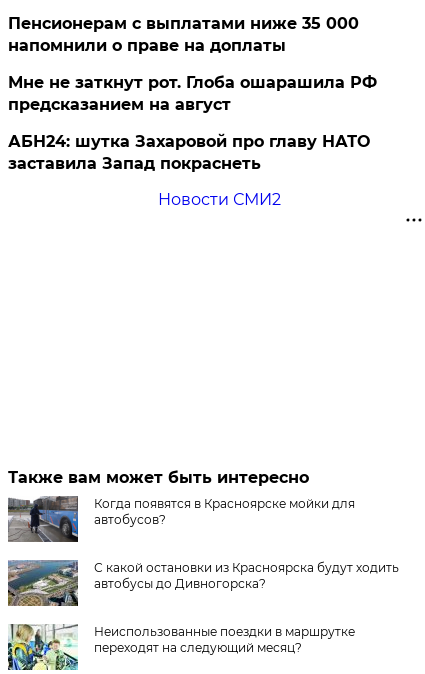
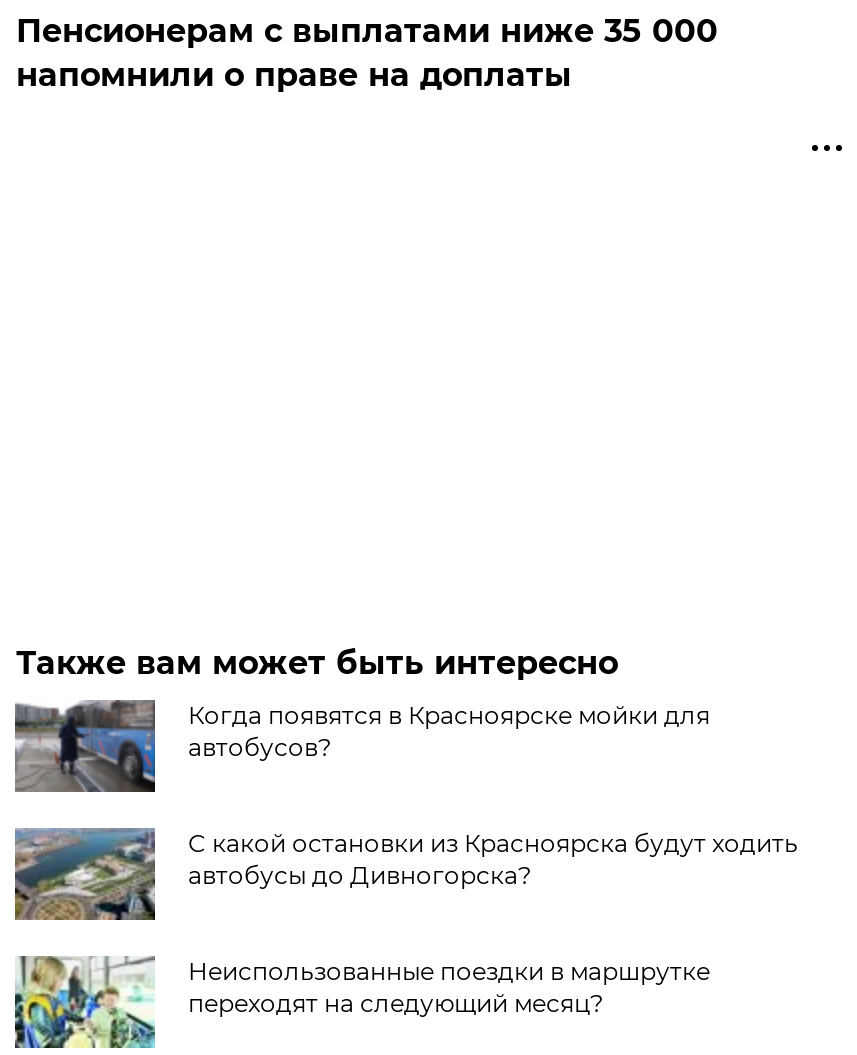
[8,73,377,209] Мне не заткнут рот. Глоба ошарашила РФ | предсказанием на август | АБН24: шутка Захаровой про главу НАТО | заставила Запад покраснеть | Новости СМИ2 -> none

